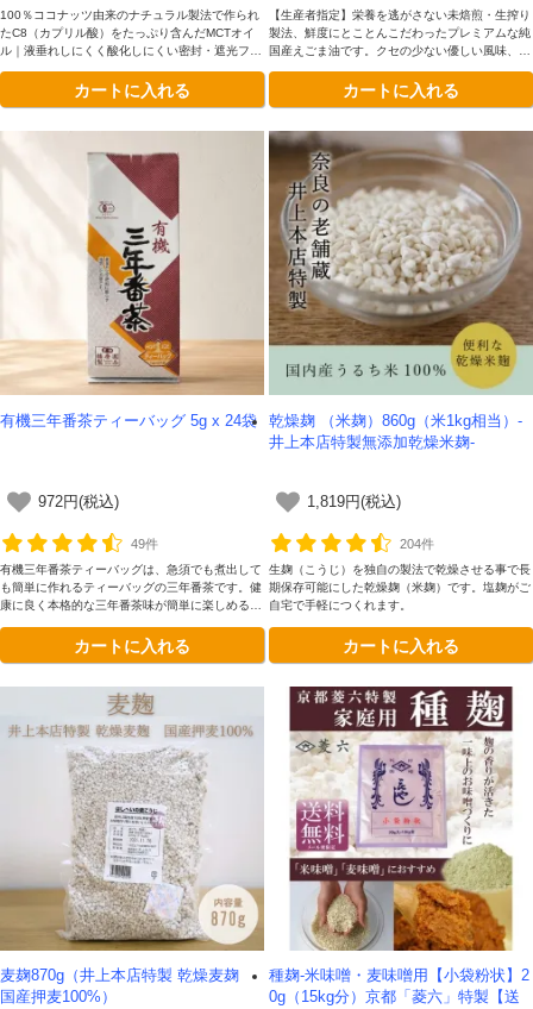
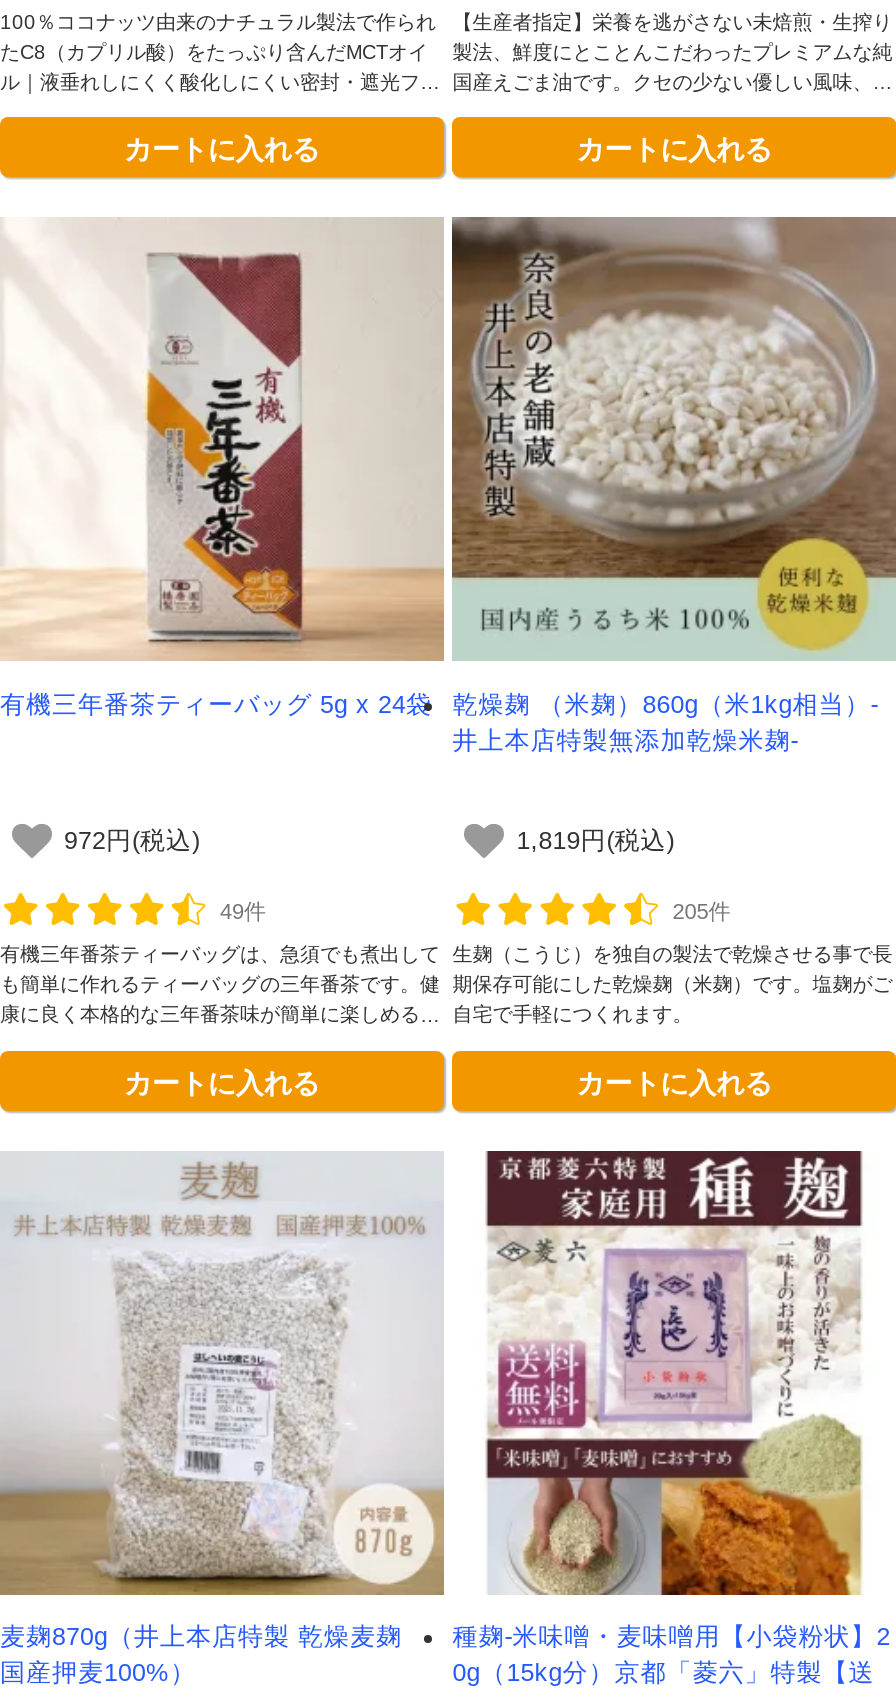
[400,537,434,551] 204件 -> [672,900,730,924] 205件

